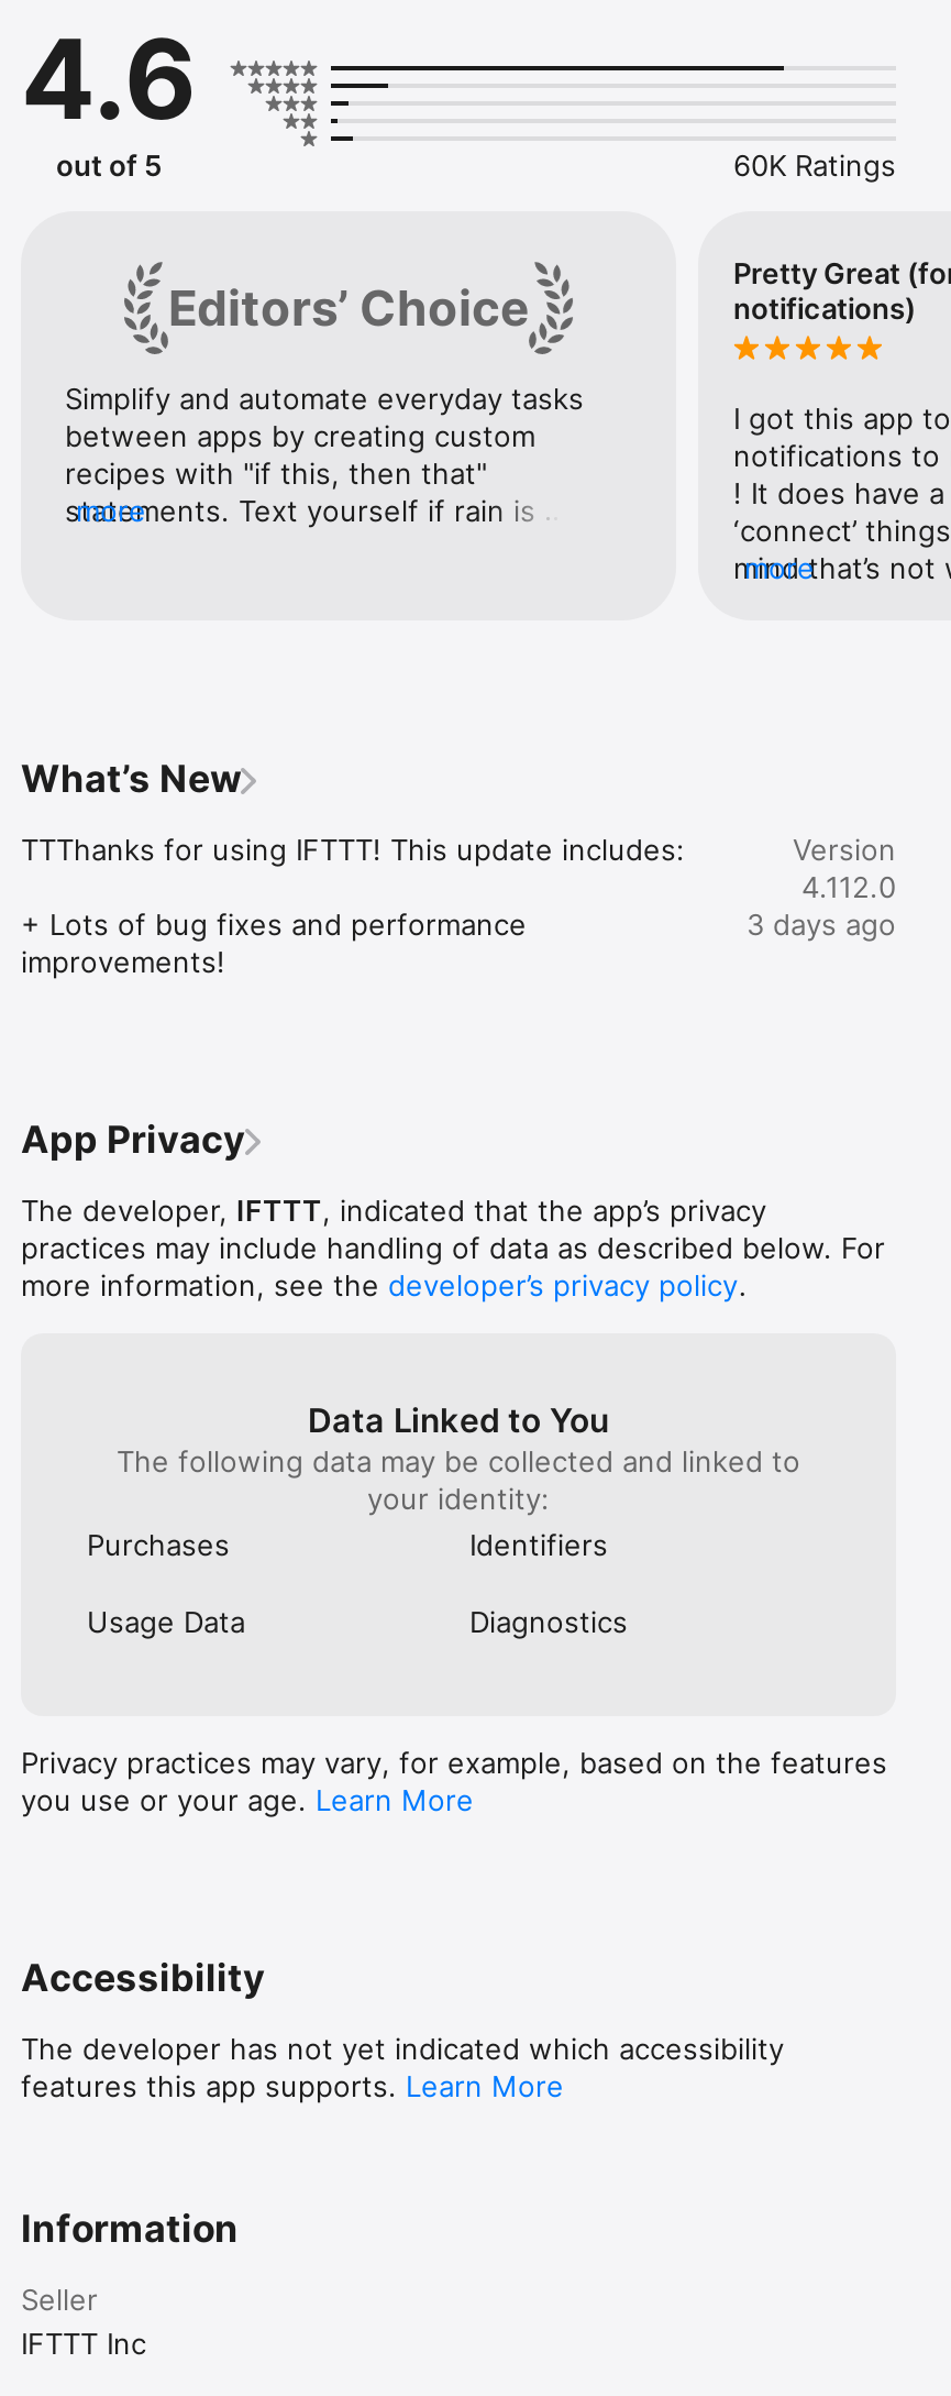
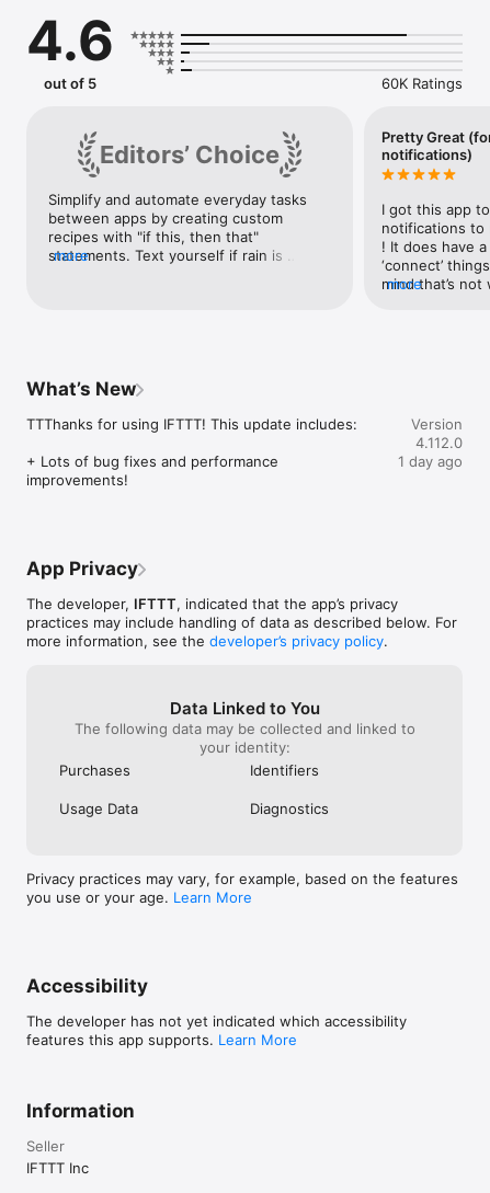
[747,907,896,942] 3 days ago -> [398,453,463,470] 1 day ago

